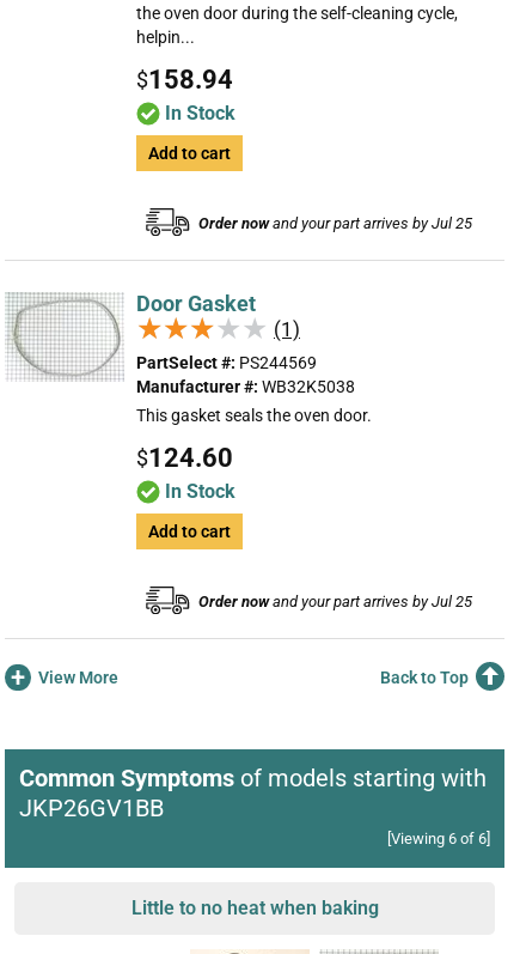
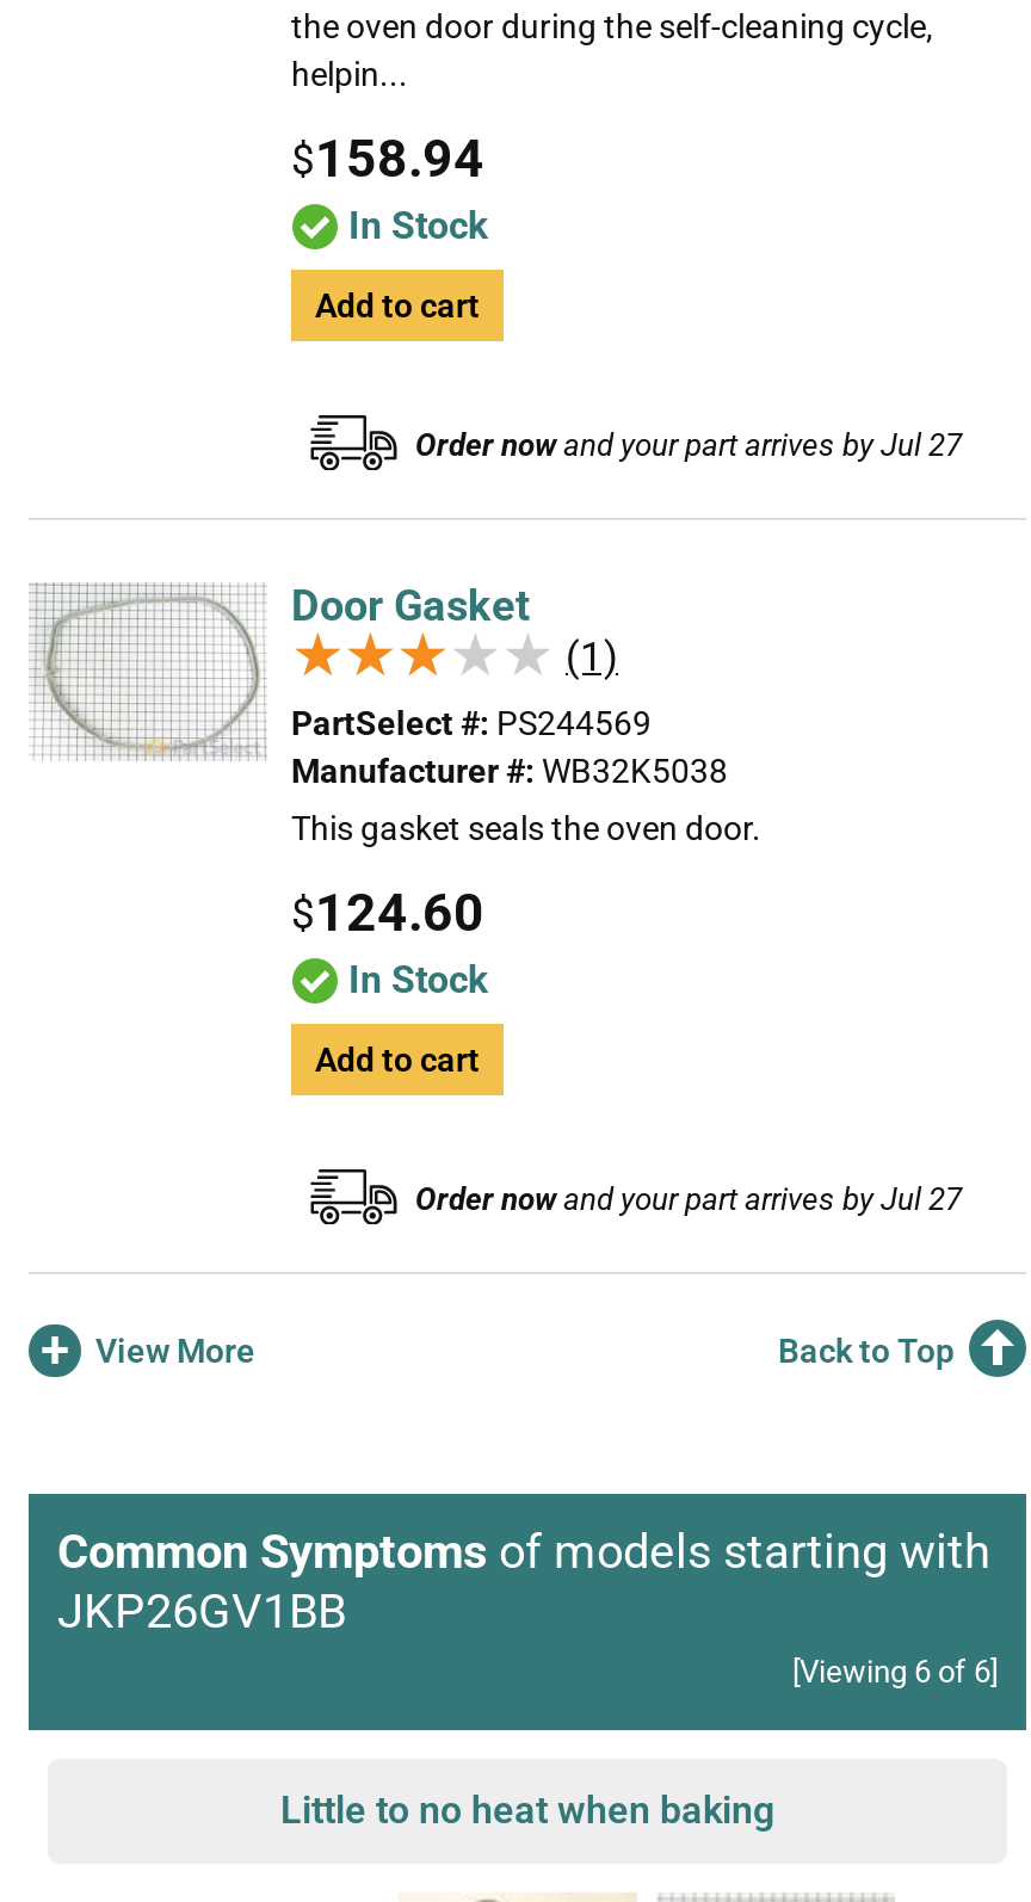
[198,214,472,232] Order now and your part arrives by Jul 25 -> [415,427,962,463] Order now and your part arrives by Jul 27
[198,593,472,610] Order now and your part arrives by Jul 25 -> [415,1181,962,1217] Order now and your part arrives by Jul 27

